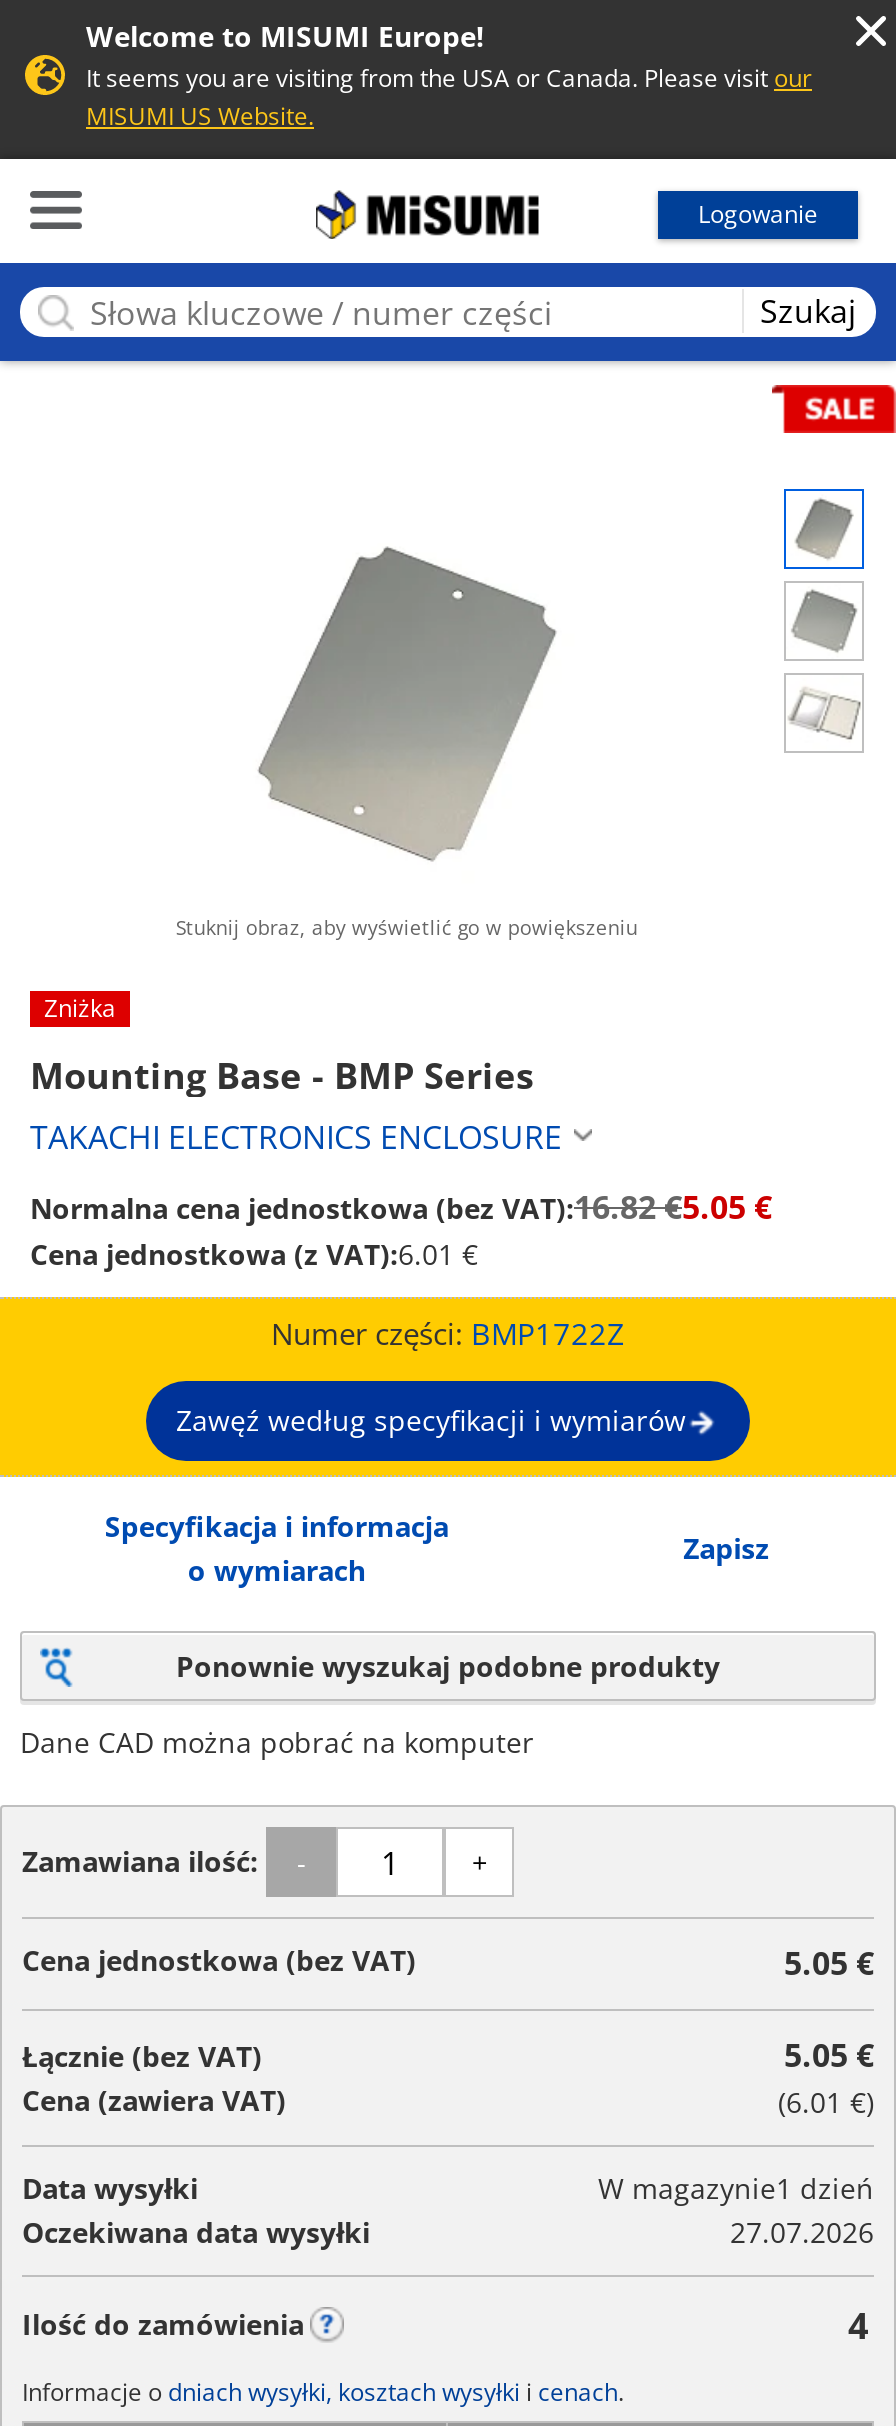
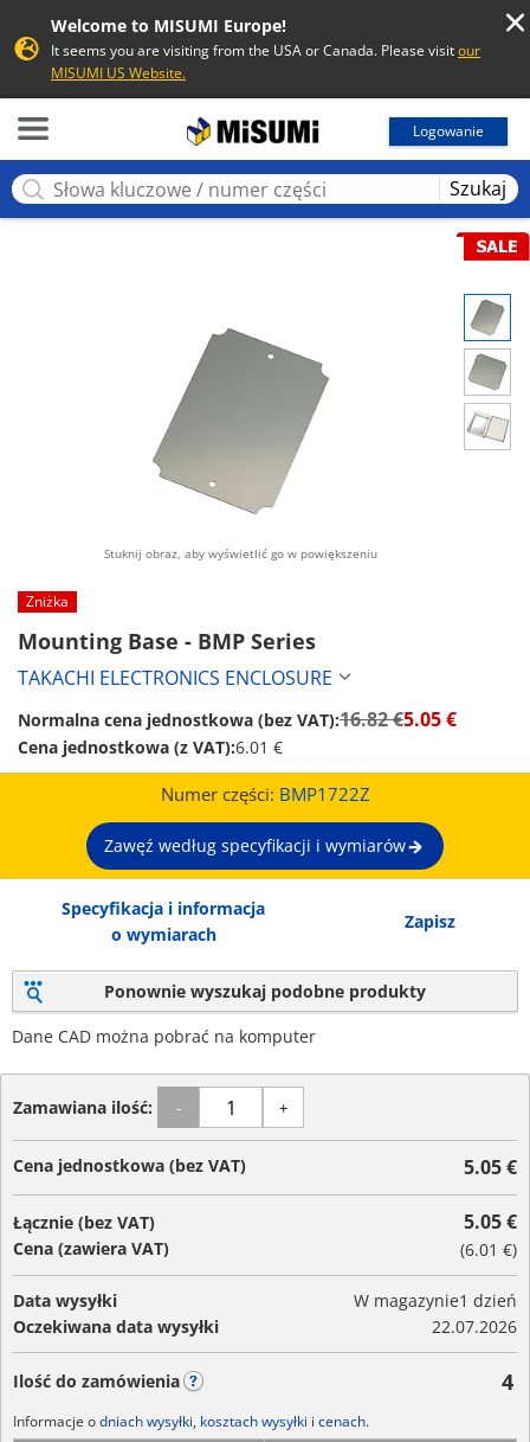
[730,2213,874,2251] 27.07.2026 -> [432,1315,517,1338] 22.07.2026

